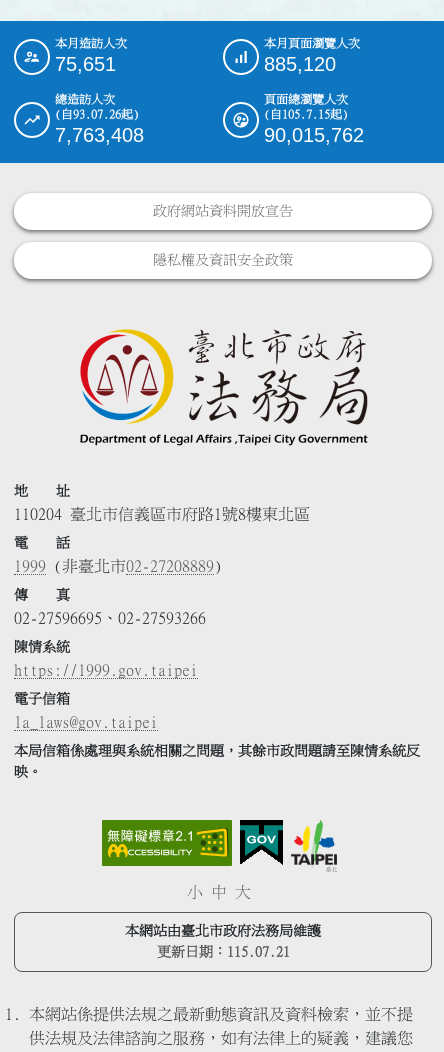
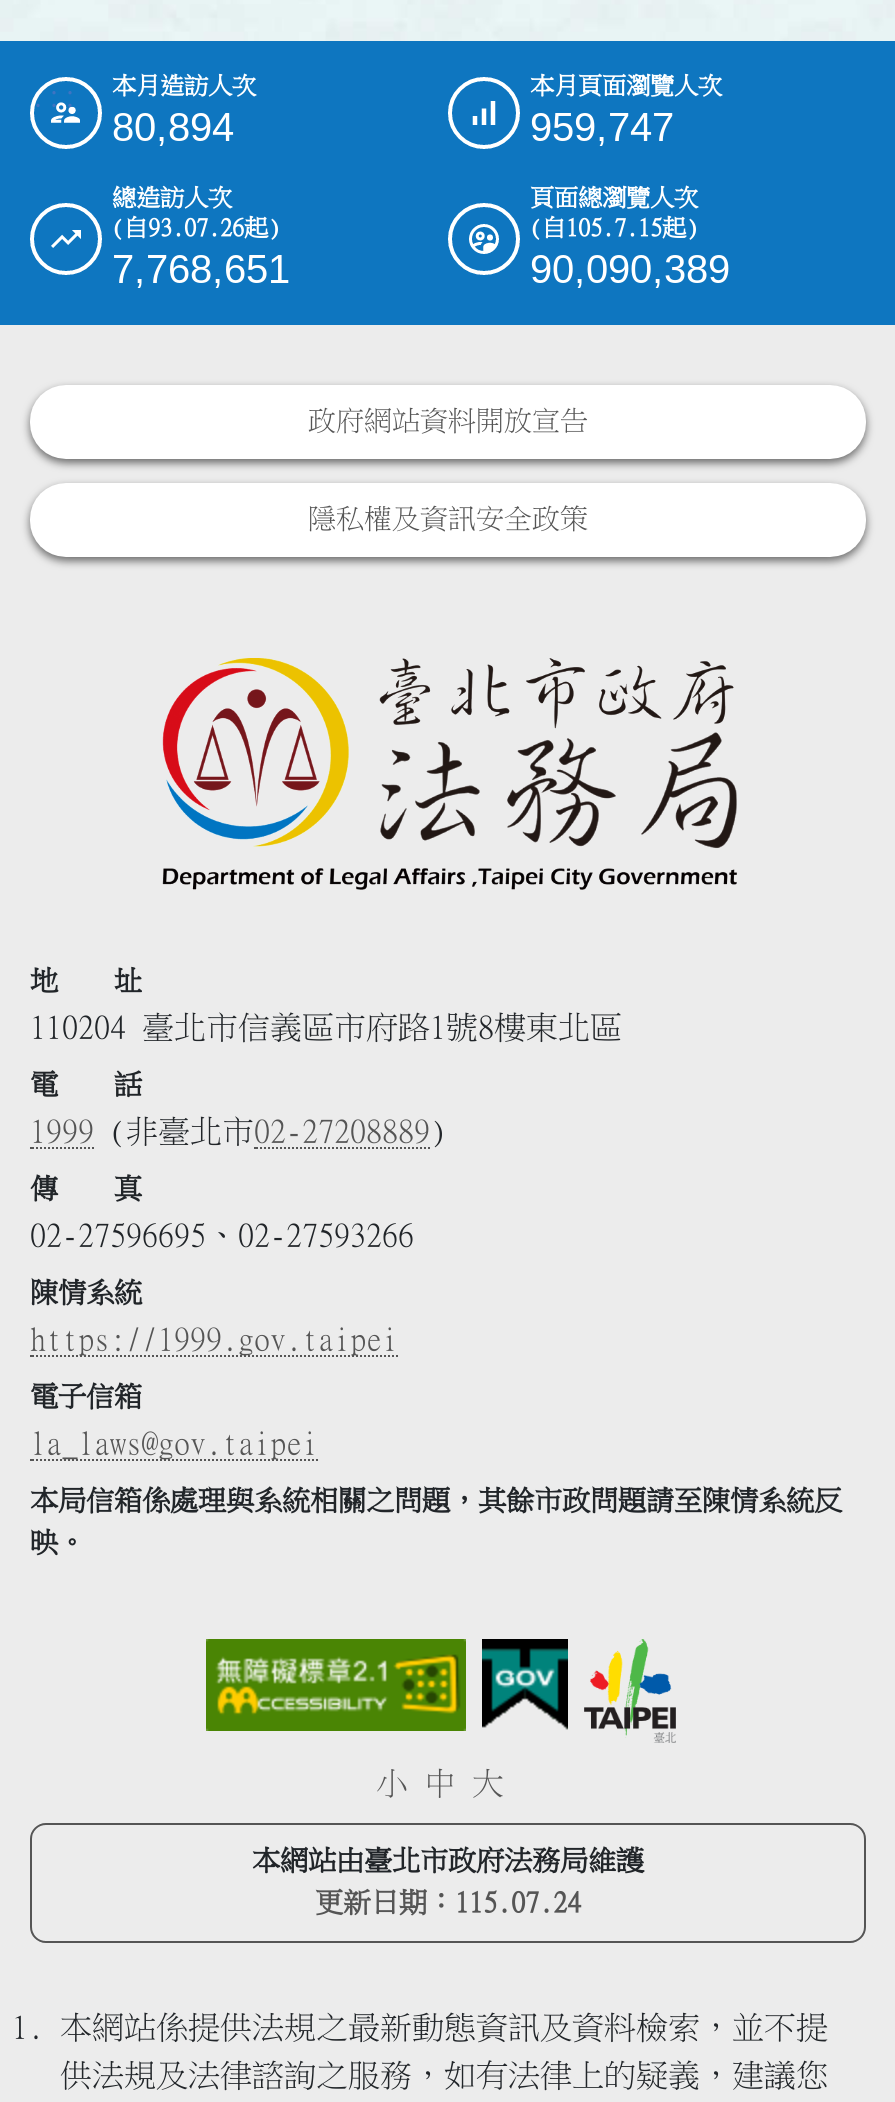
[55,53,116,75] 75,651 -> [112,105,234,149] 80,894
[264,53,336,75] 885,120 -> [530,105,674,149] 959,747
[55,124,144,146] 7,763,408 -> [112,247,290,291] 7,768,651
[264,124,364,146] 90,015,762 -> [530,247,730,291] 90,090,389
[156,945,289,959] 更新日期：115.07.21 -> [315,1889,581,1917] 更新日期：115.07.24

